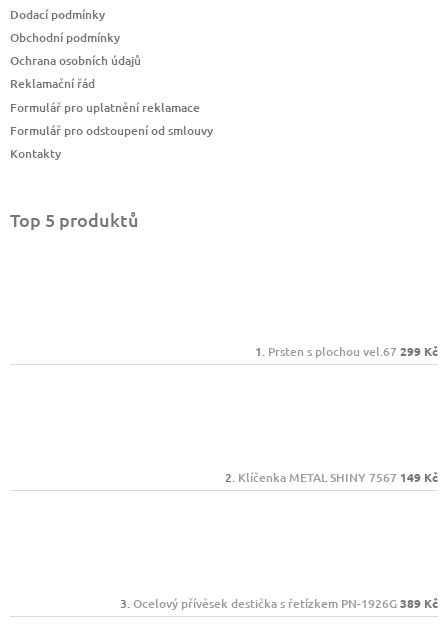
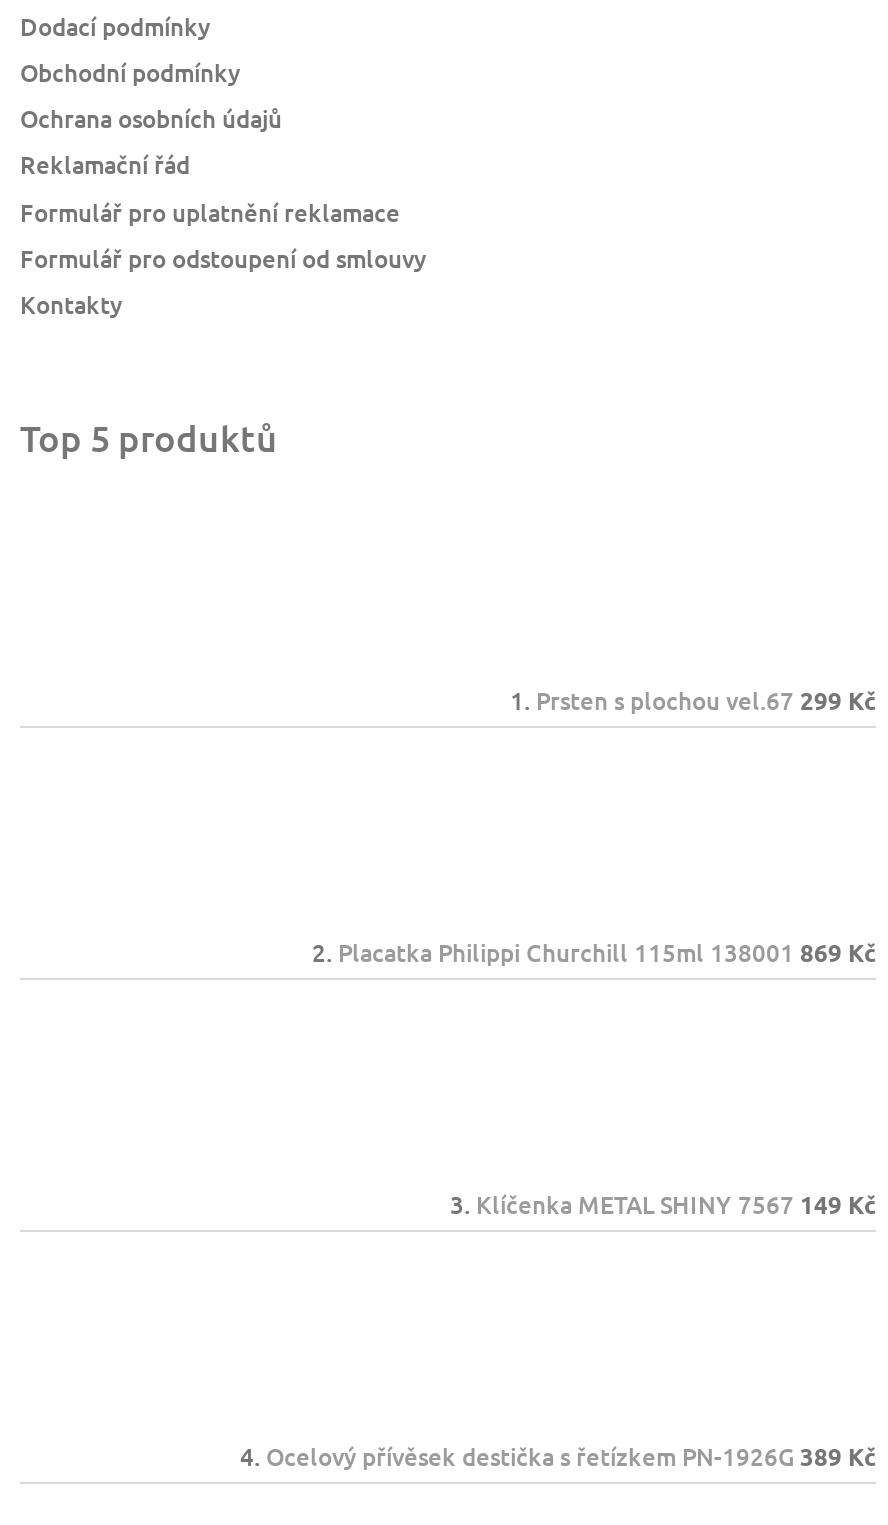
none -> [338,936,876,970] Placatka Philippi Churchill 115ml 138001 869 Kč

